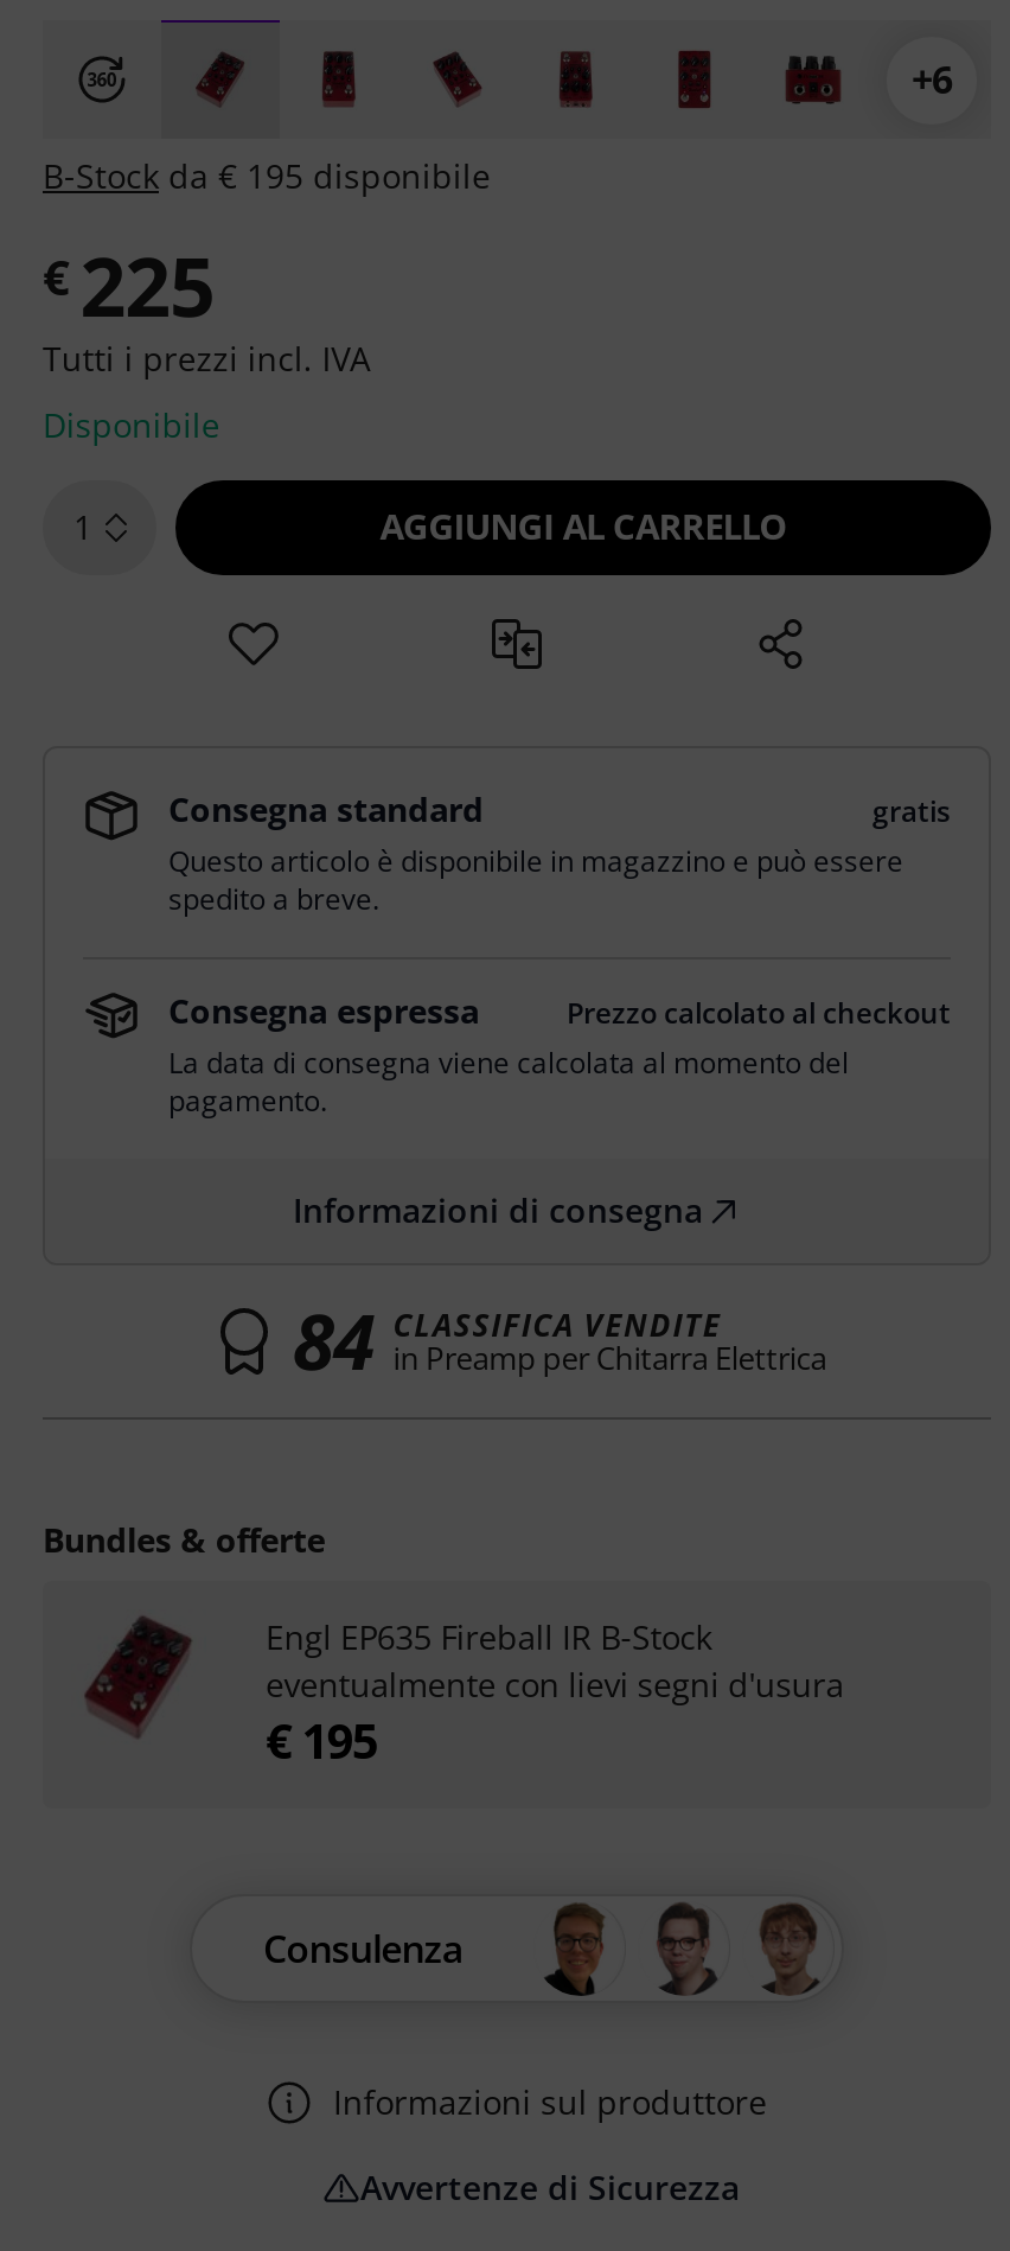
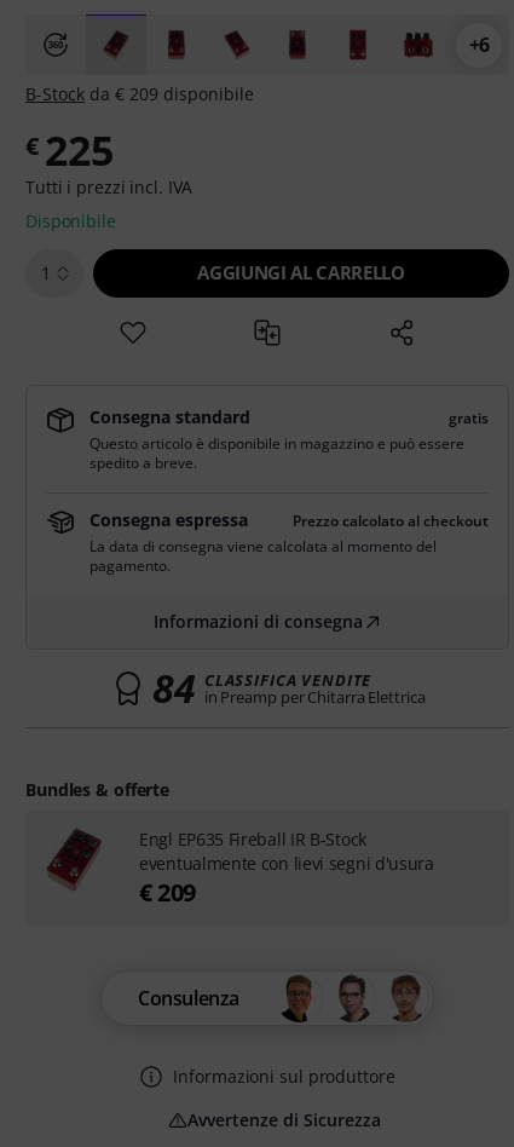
[43,153,491,198] B-Stock da € 195 disponibile -> [25,82,254,105] B-Stock da € 209 disponibile
[266,1709,377,1773] € 195 -> [139,876,196,909] € 209

